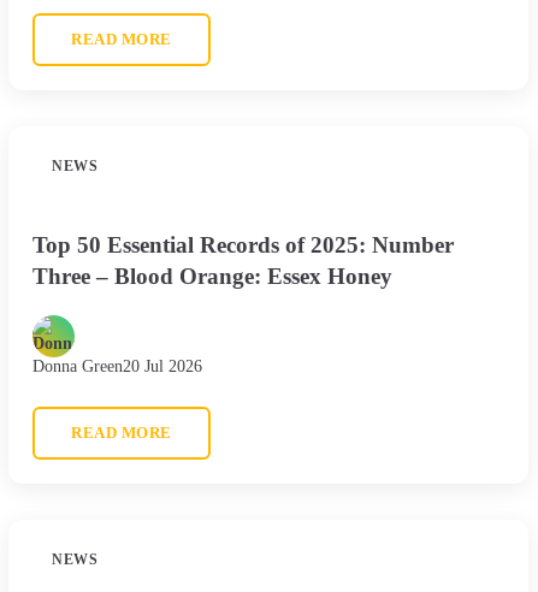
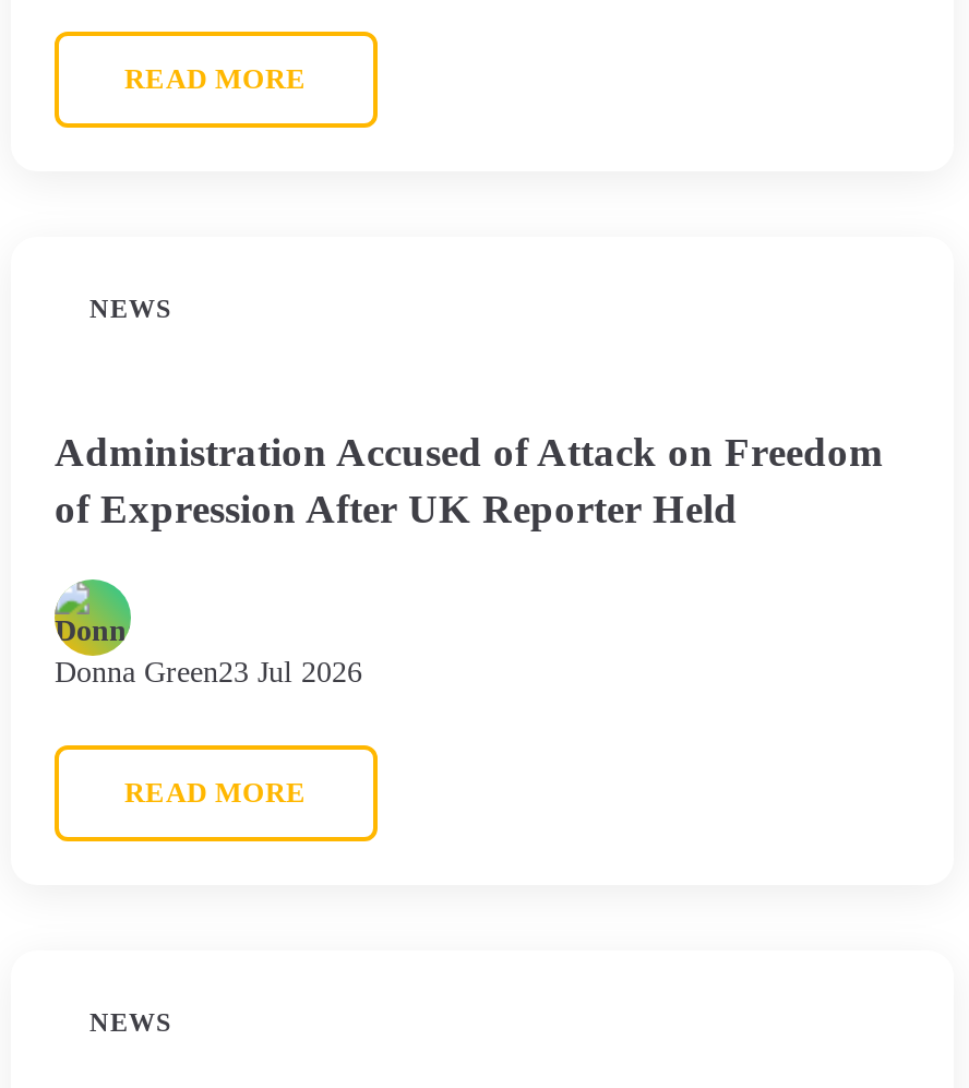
[32,232,454,289] Top 50 Essential Records of 2025: Number | Three – Blood Orange: Essex Honey -> [55,429,884,531] Administration Accused of Attack on Freedom | of Expression After UK Reporter Held
[32,357,202,375] Donna Green20 Jul 2026 -> [55,655,362,688] Donna Green23 Jul 2026

